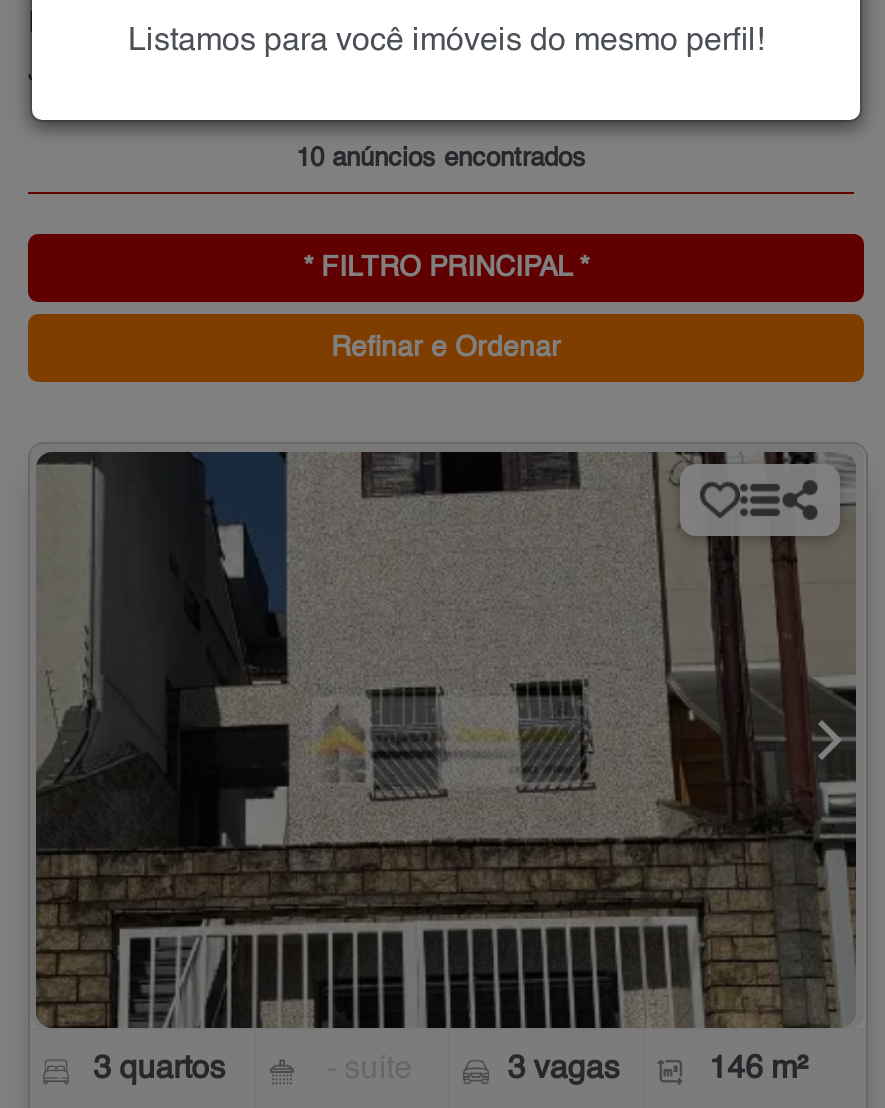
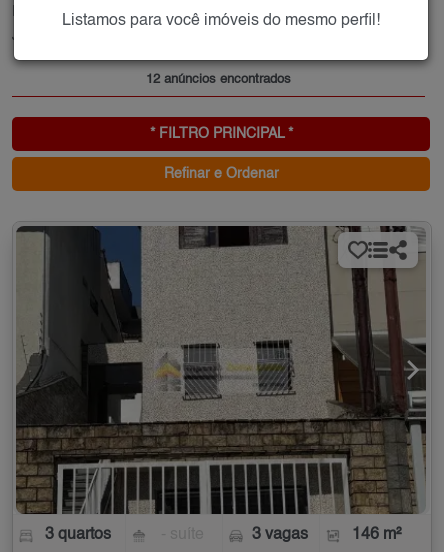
[296,145,586,171] 10 anúncios encontrados -> [146,72,291,85] 12 anúncios encontrados

